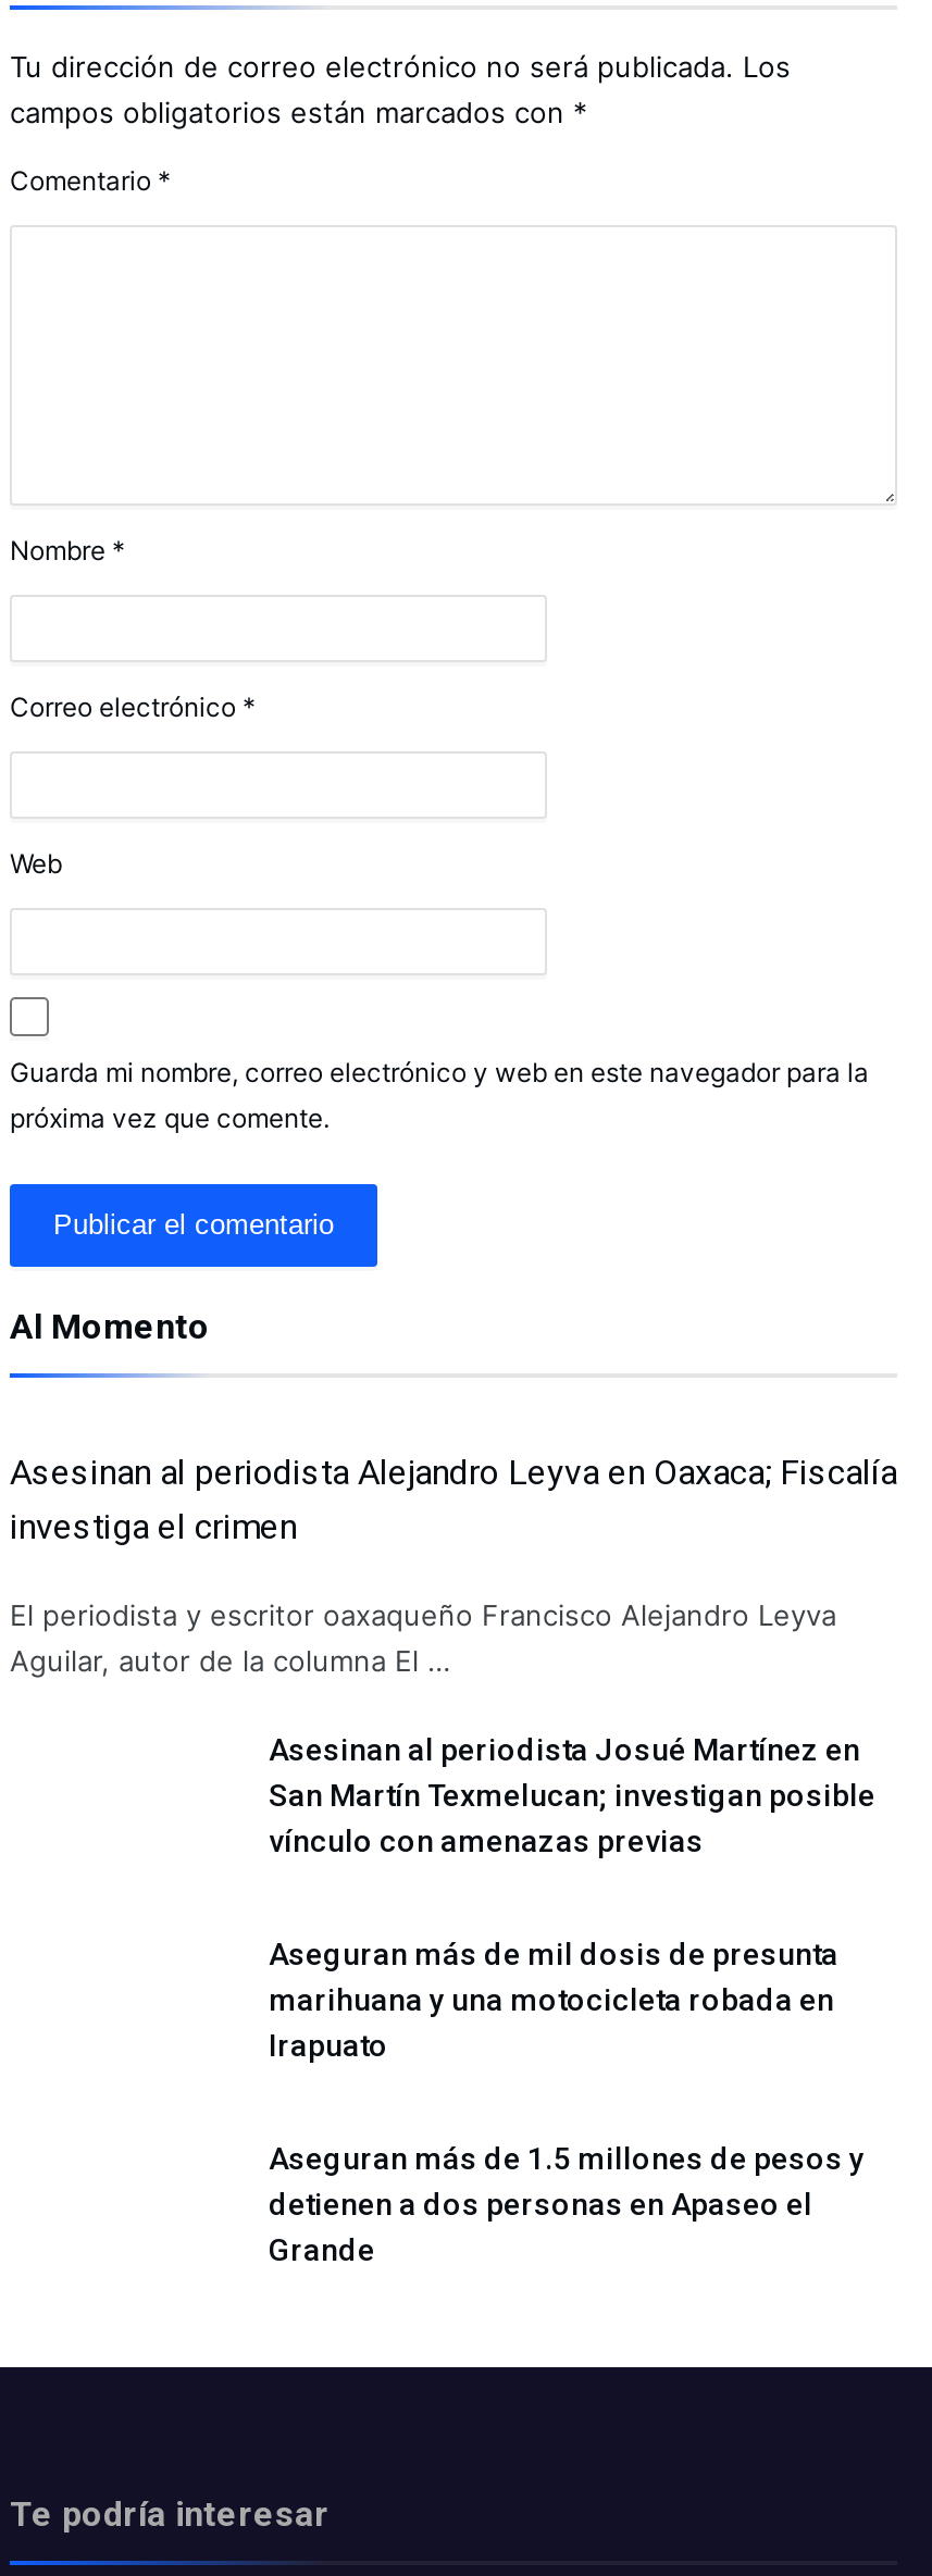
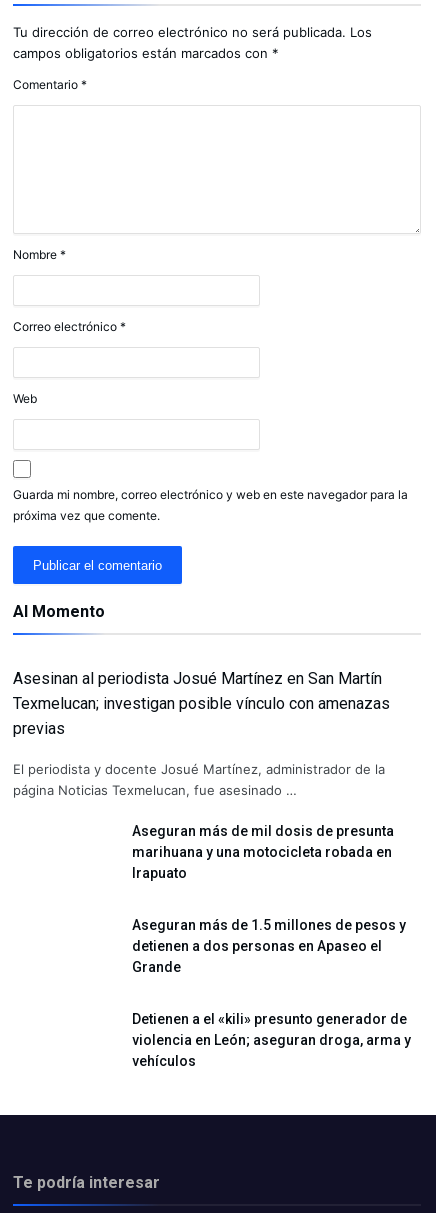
[10,1450,897,1857] Asesinan al periodista Alejandro Leyva en Oaxaca; Fiscalía | investiga el crimen | El periodista y escritor oaxaqueño Francisco Alejandro Leyva | Aguilar, autor de la columna El … | Asesinan al periodista Josué Martínez en | San Martín Texmelucan; investigan posible | vínculo con amenazas previas -> [13,669,390,798] Asesinan al periodista Josué Martínez en San Martín | Texmelucan; investigan posible vínculo con amenazas | previas | El periodista y docente Josué Martínez, administrador de la | página Noticias Texmelucan, fue asesinado …
moved [269,1935,865,2266] -> [132,823,406,975]: Aseguran más de mil dosis de presunta | marihuana y una motocicleta robada en | Irapuato | Aseguran más de 1.5 millones de pesos y | detienen a dos personas en Apaseo el | Grande
none -> [132,1011,411,1069] Detienen a el «kili» presunto generador de | violencia en León; aseguran droga, arma y | vehículos

